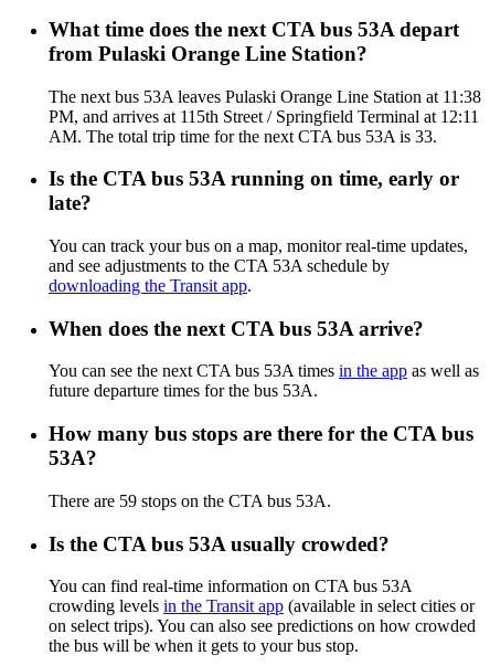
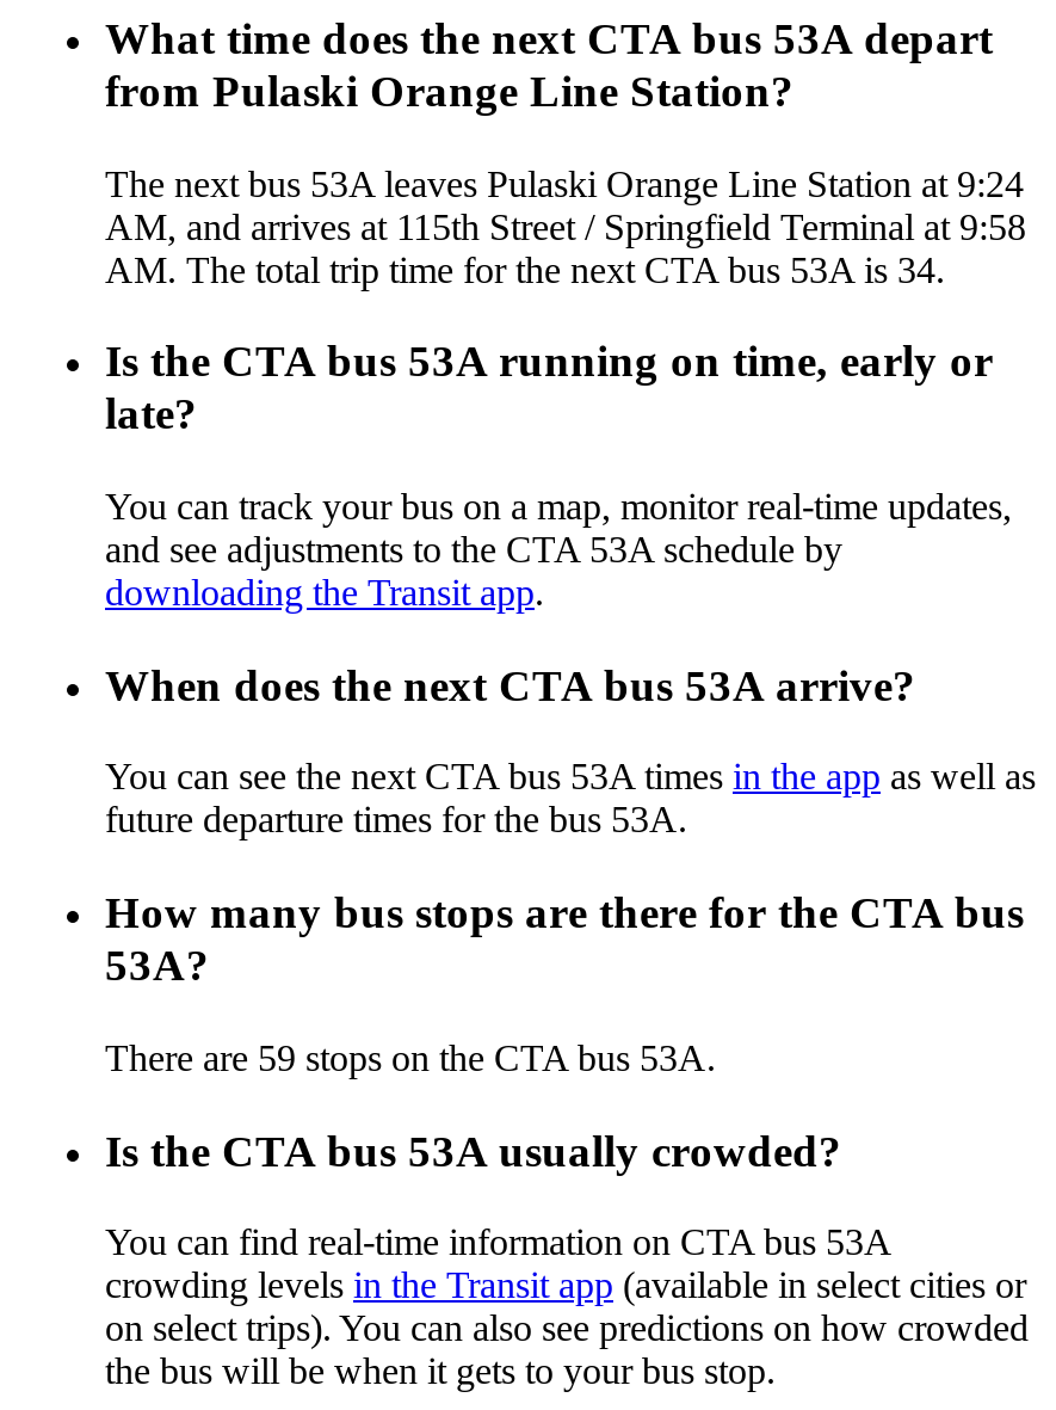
[49,87,481,105] The next bus 53A leaves Pulaski Orange Line Station at 11:38 -> [105,162,1024,203] The next bus 53A leaves Pulaski Orange Line Station at 9:24
[49,107,479,125] PM, and arrives at 115th Street / Springfield Terminal at 12:11 -> [105,205,1026,246] AM, and arrives at 115th Street / Springfield Terminal at 9:58
[49,126,437,145] AM. The total trip time for the next CTA bus 53A is 33. -> [105,248,945,289] AM. The total trip time for the next CTA bus 53A is 34.

